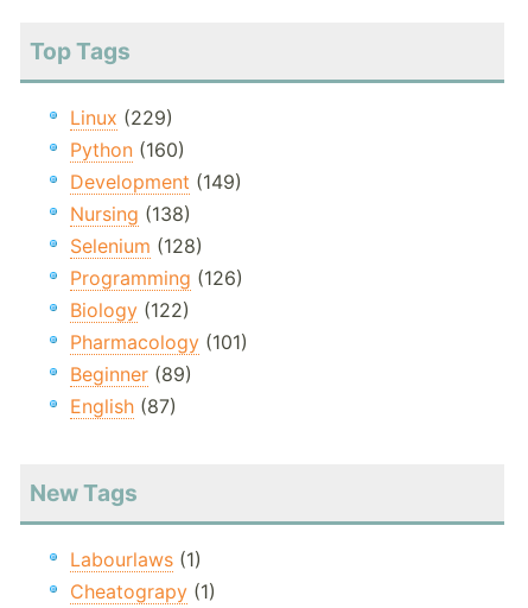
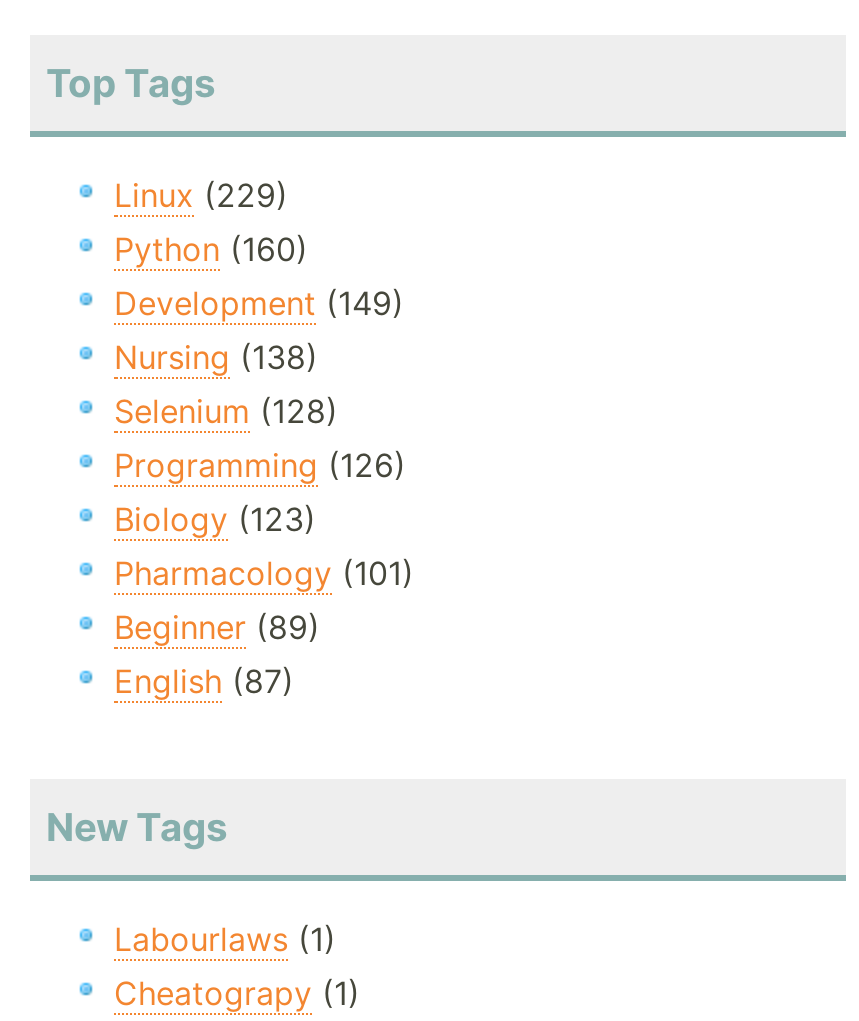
[70,298,190,322] Biology (122) -> [114,499,316,539] Biology (123)

